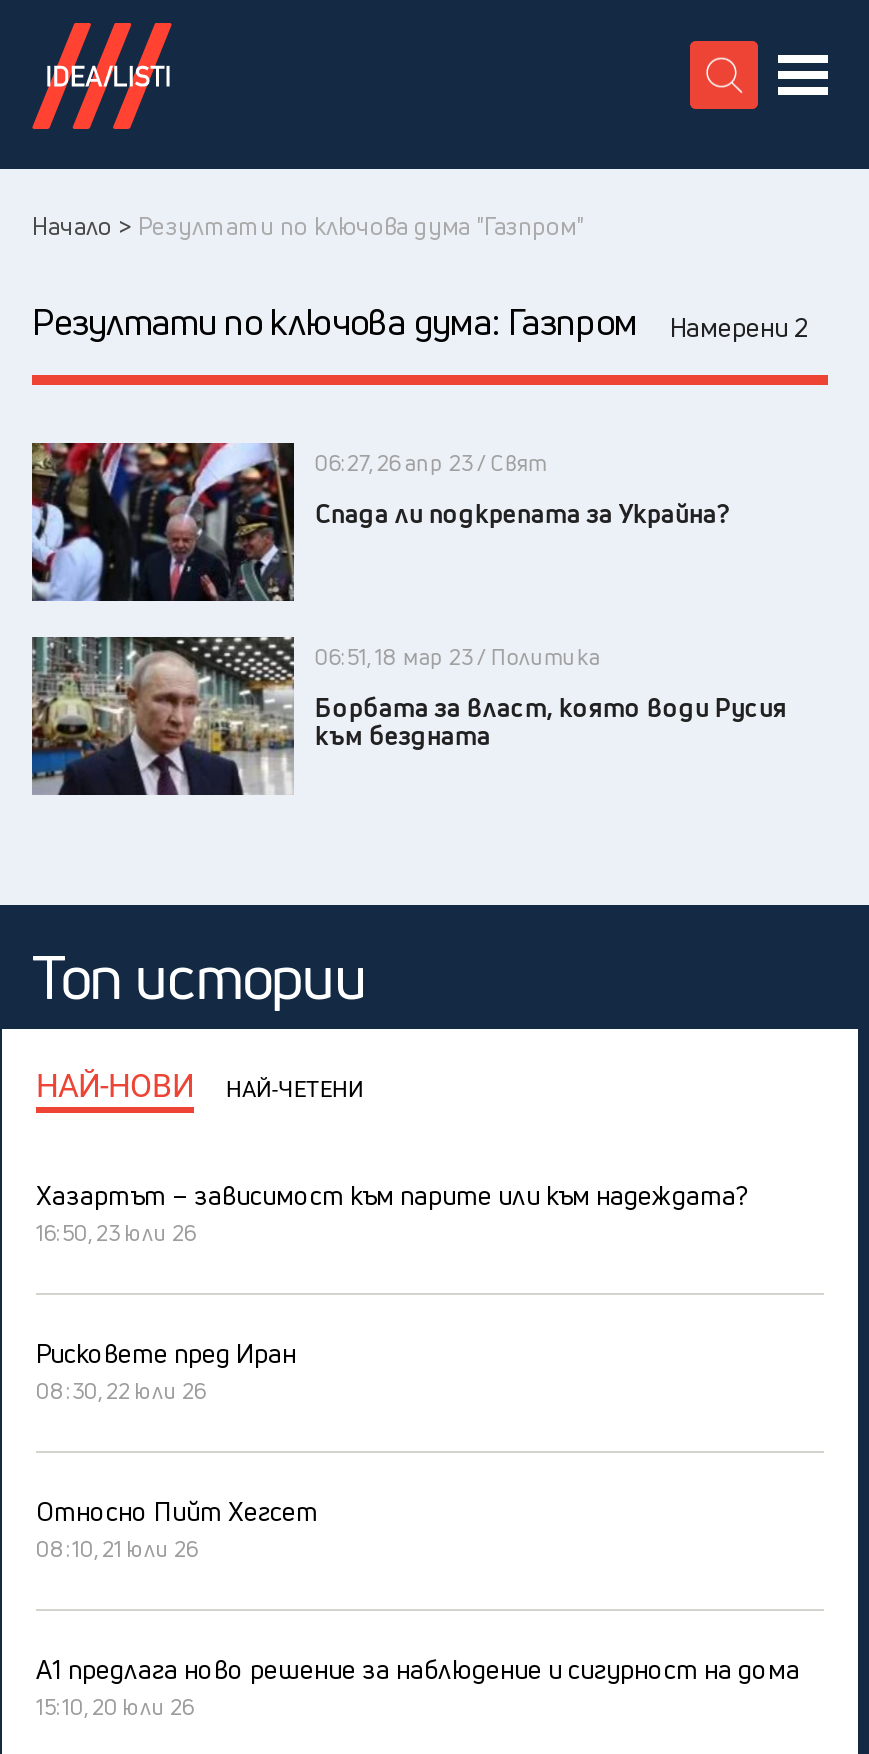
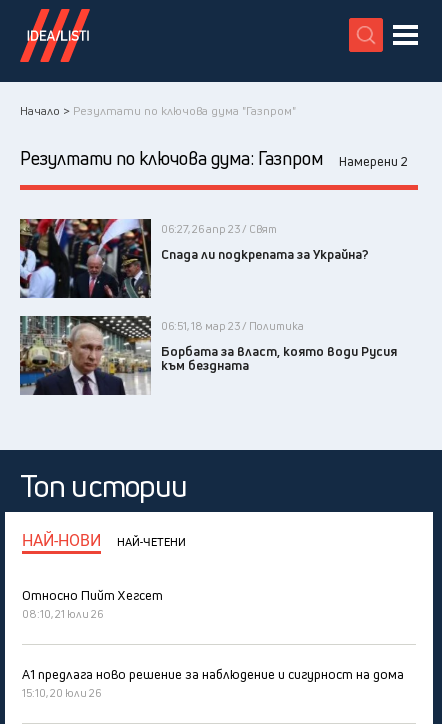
[36,1177,746,1405] Хазартът – зависимост към парите или към надеждата? | 16:50, 23 юли 26 | Рисковете пред Иран | 08:30, 22 юли 26 -> none

